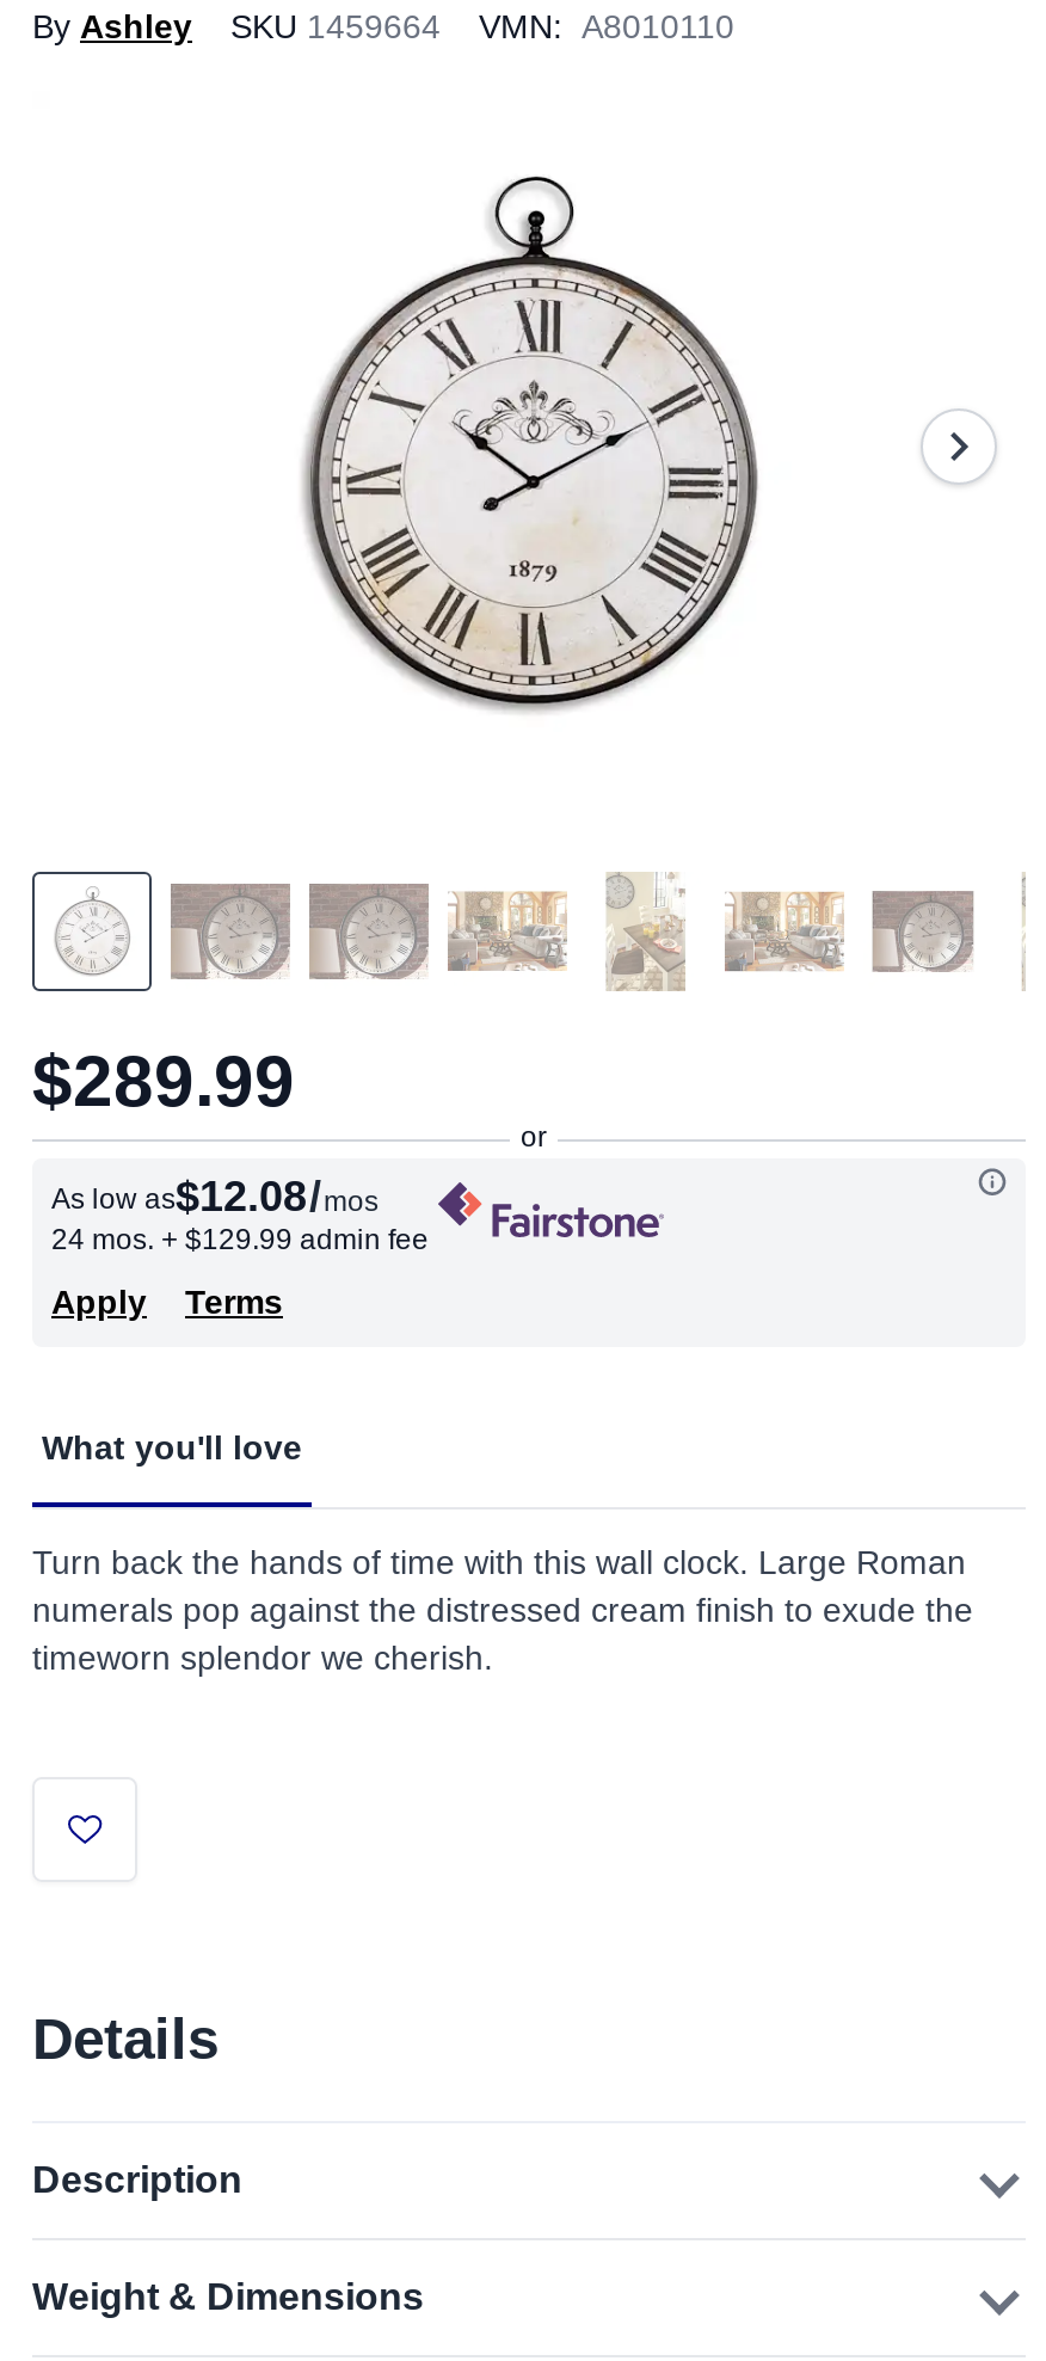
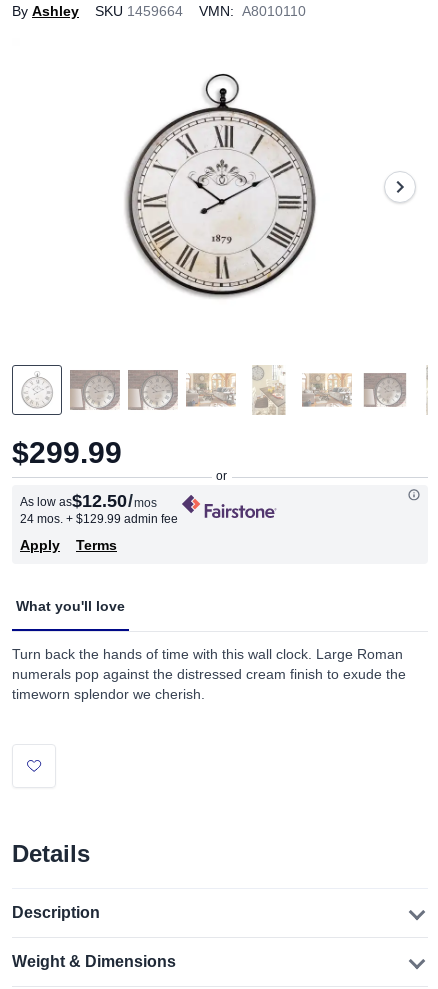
[32,1041,295,1120] $289.99 -> [12,436,122,469] $299.99
[51,1173,379,1221] As low as$12.08 /mos -> [20,491,157,511] As low as$12.50 /mos

